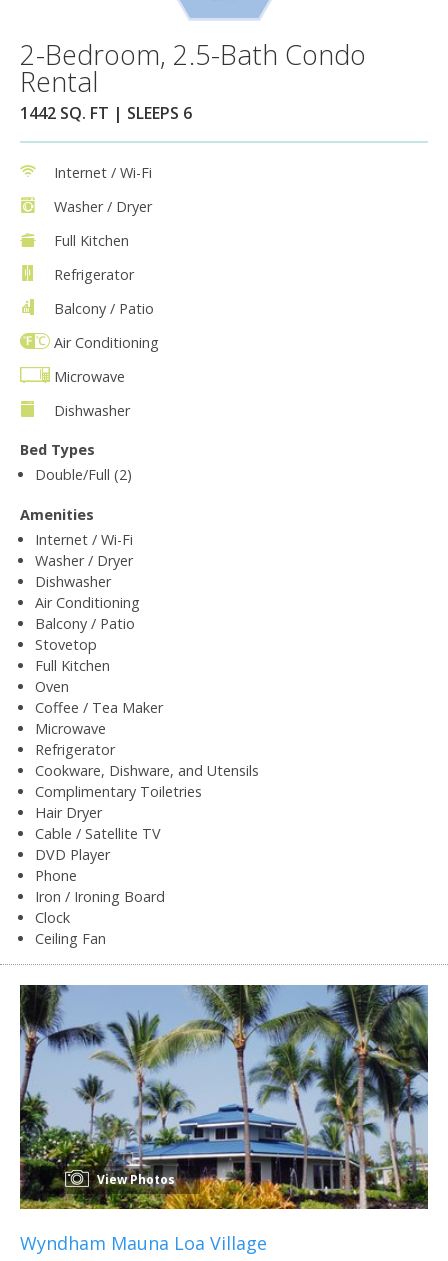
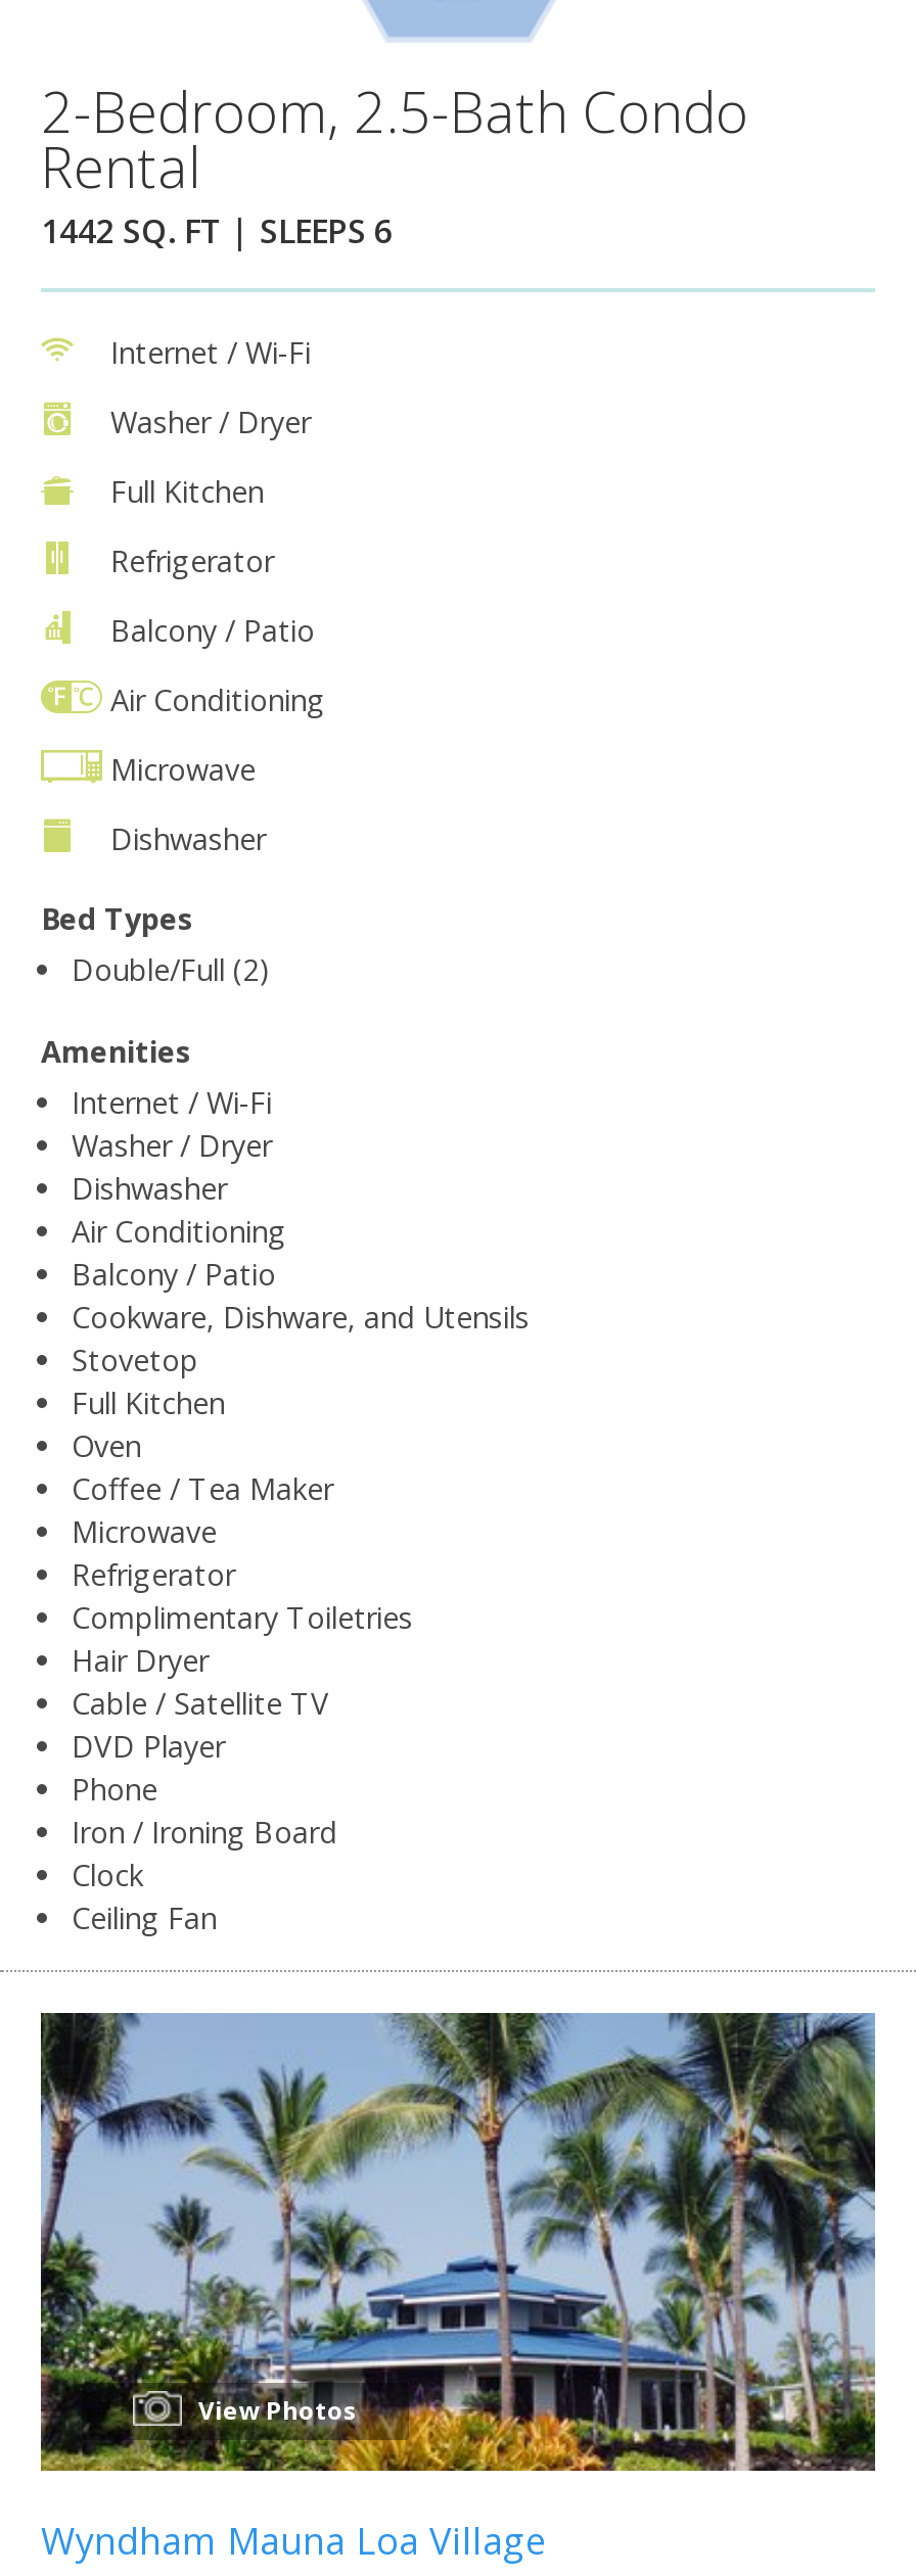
moved [35,635,163,759] -> [72,1340,333,1594]: Stovetop | Full Kitchen | Oven | Coffee / Tea Maker | Microwave | Refrigerator
moved [35,761,259,780] -> [72,1297,530,1336]: Cookware, Dishware, and Utensils

